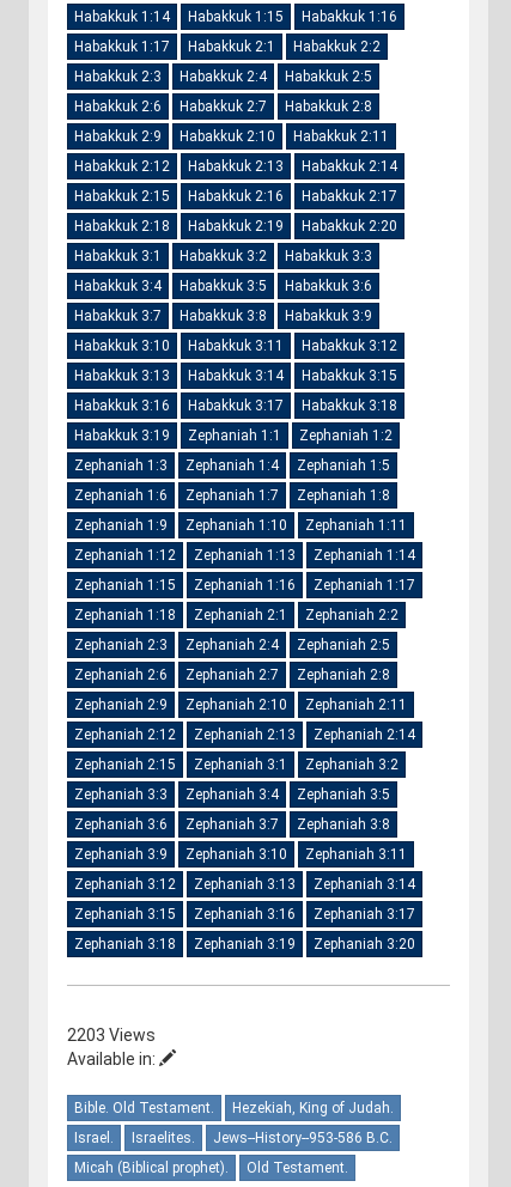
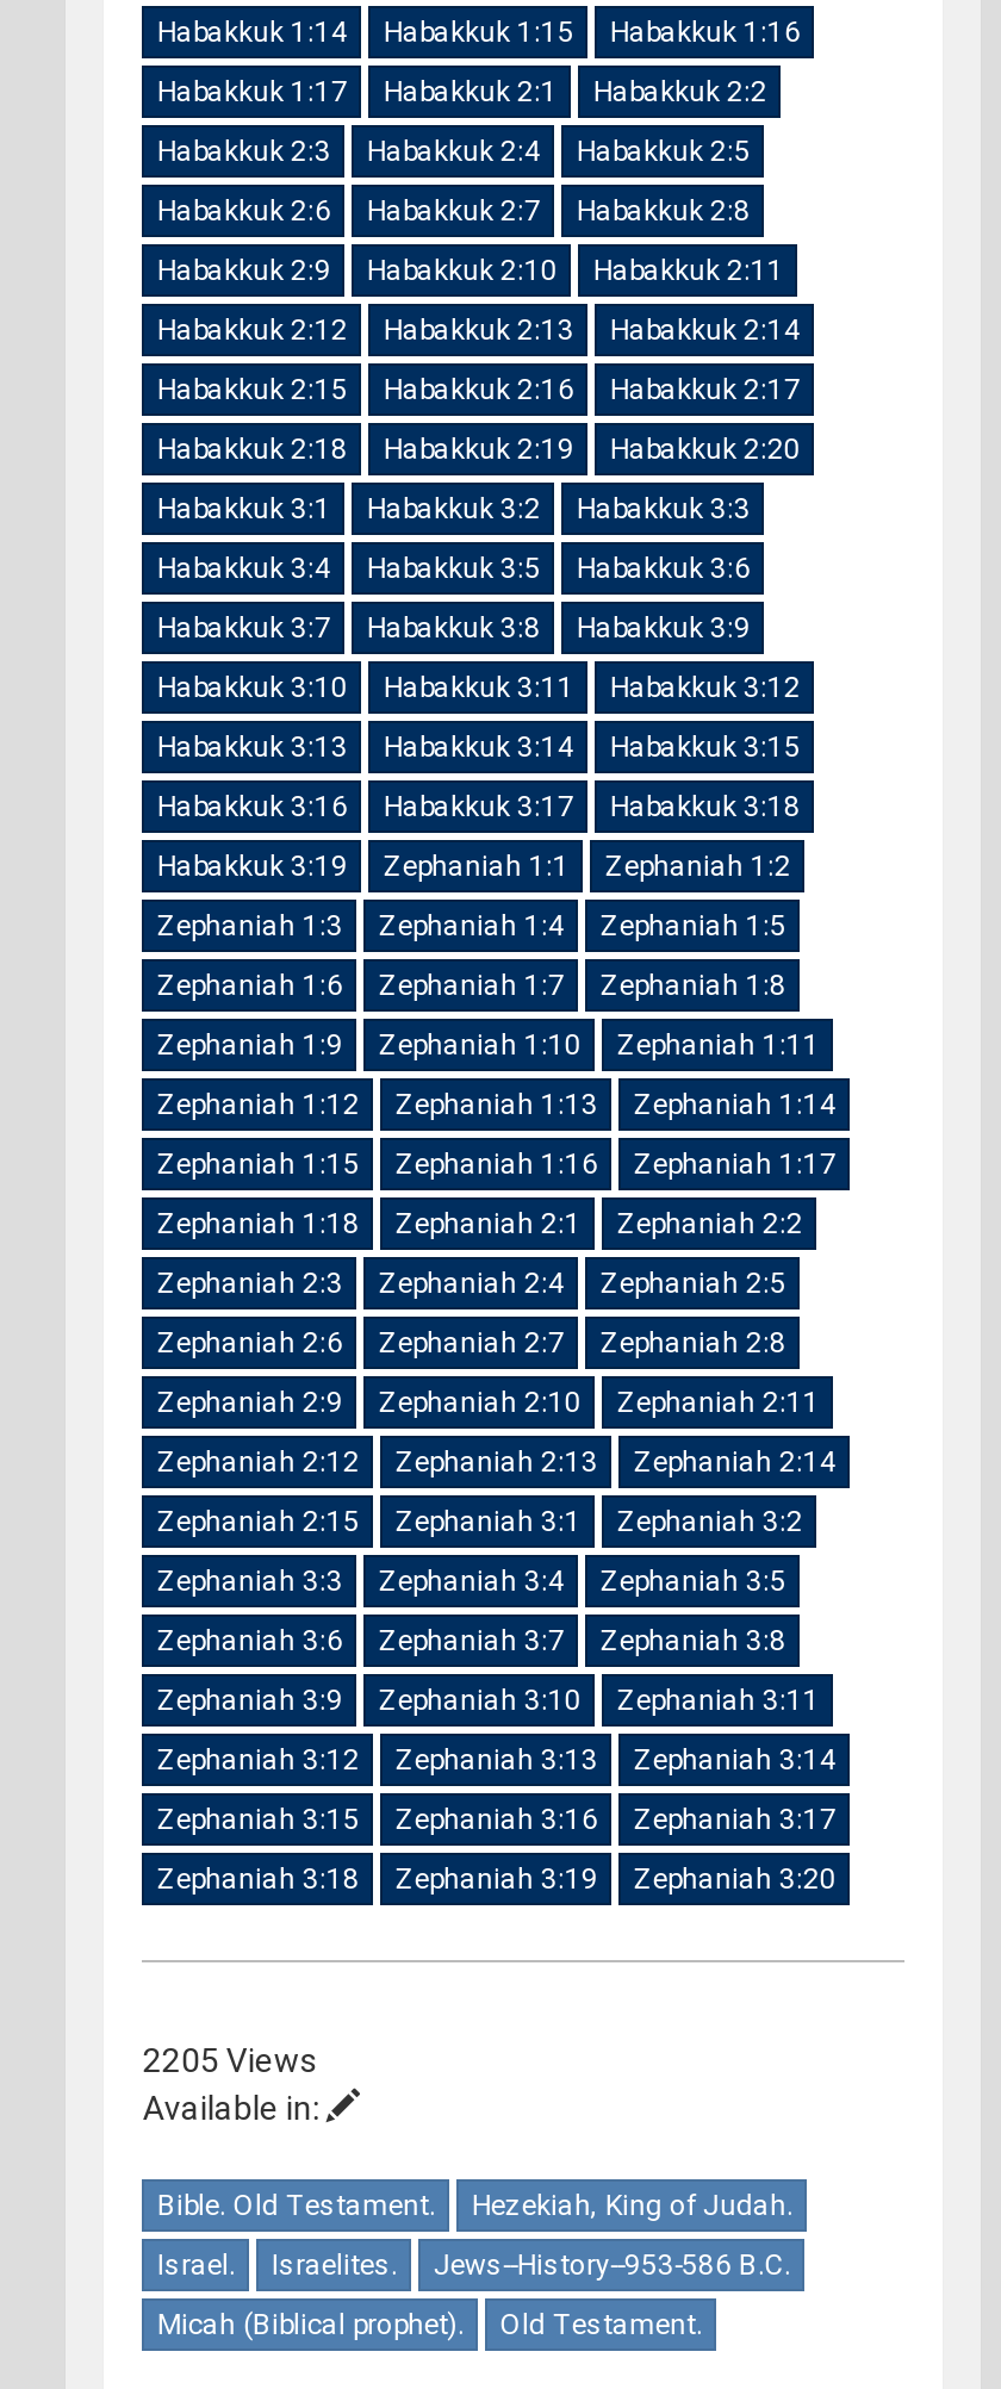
[67,1026,156,1045] 2203 Views -> [143,2041,319,2079] 2205 Views

